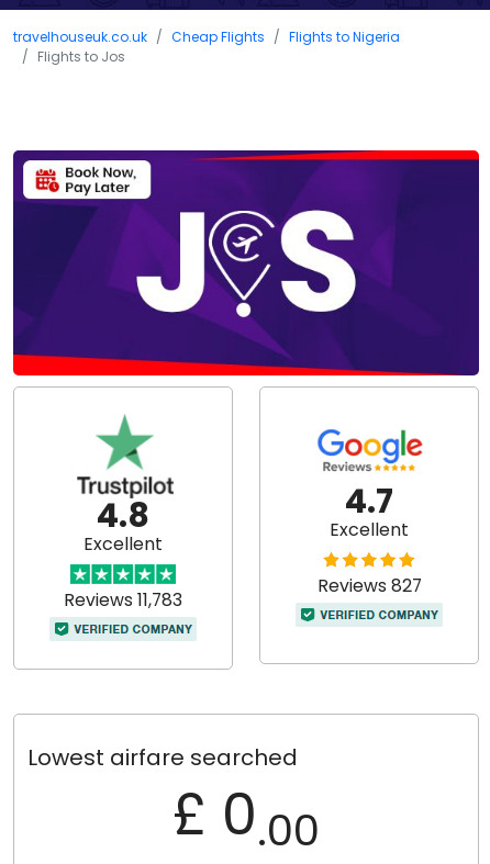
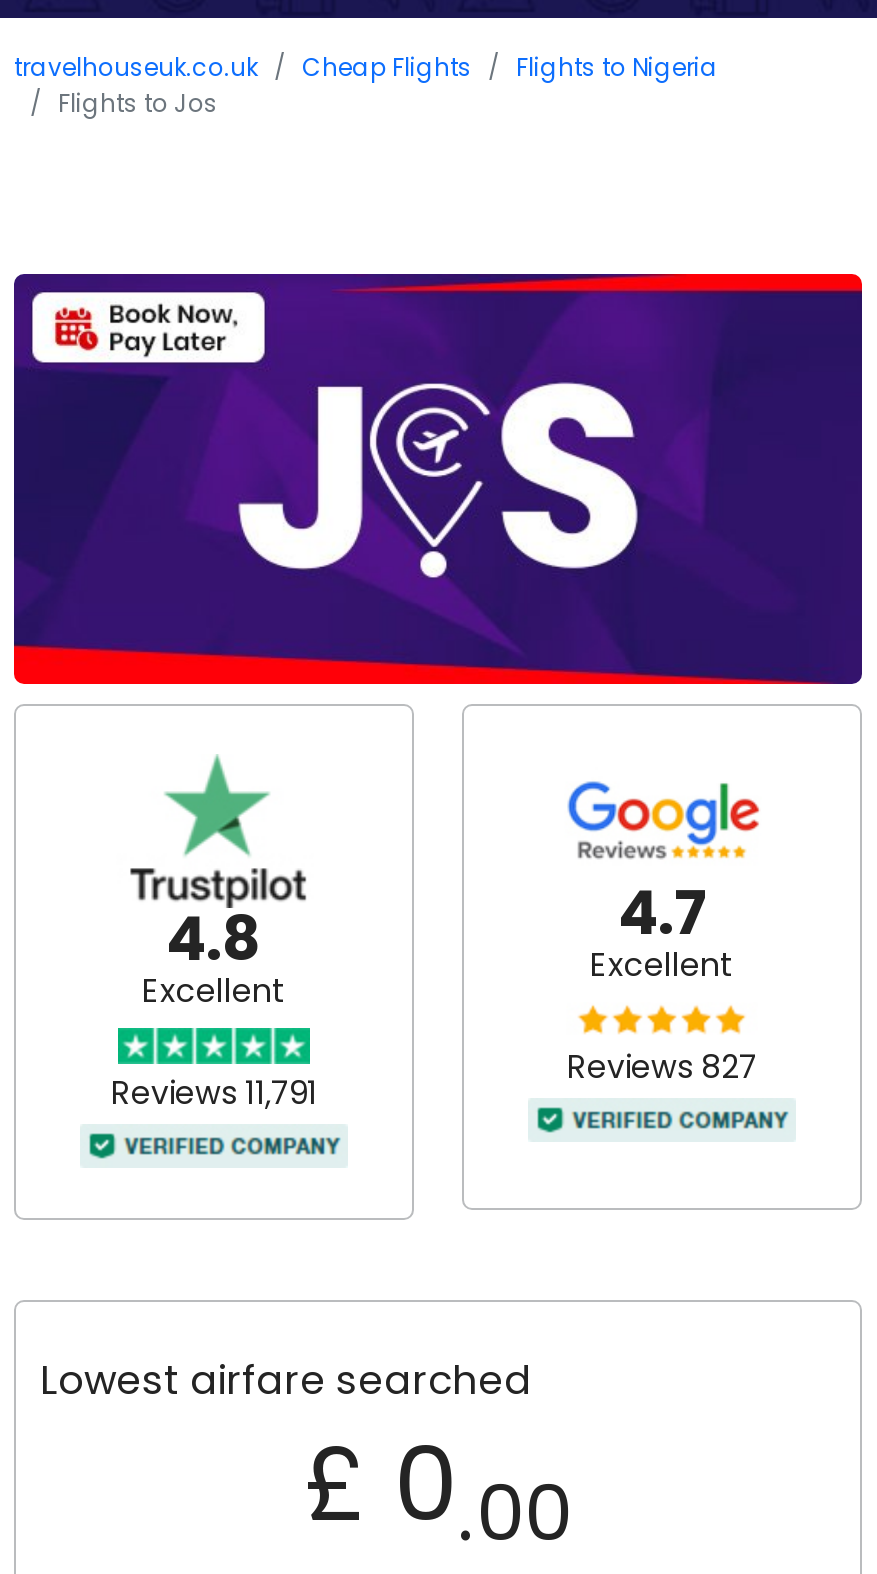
[64,588,182,613] Reviews 11,783 -> [111,1070,317,1116] Reviews 11,791

